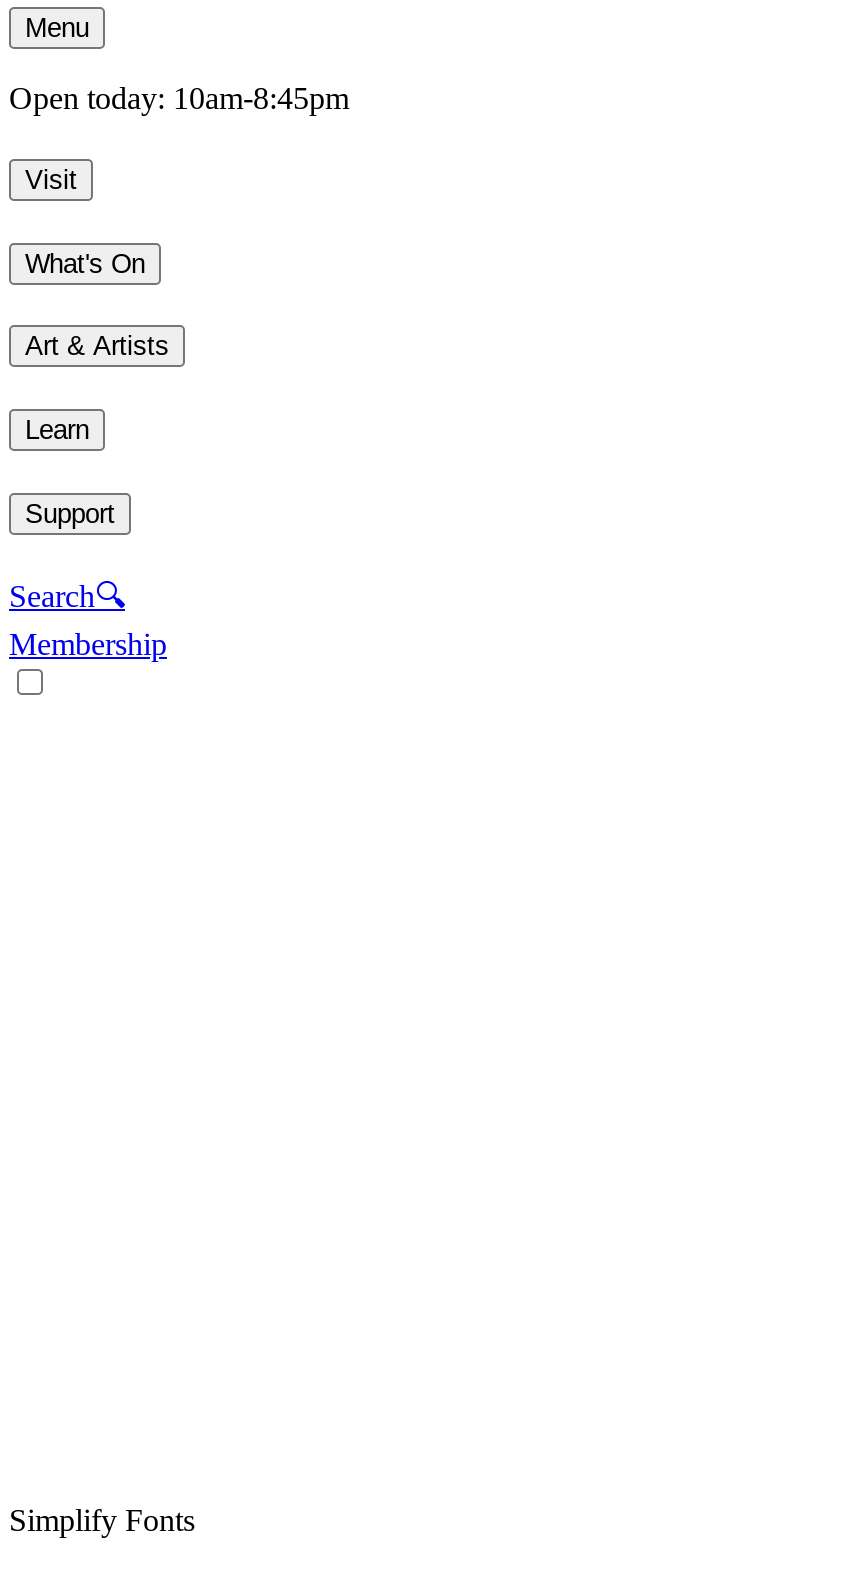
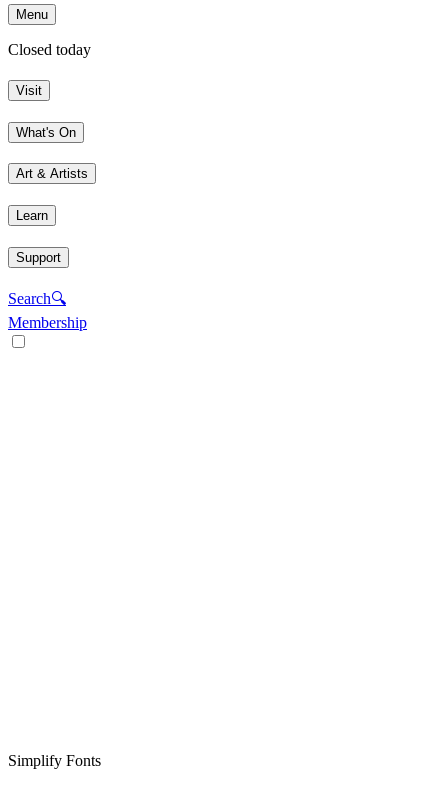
[9,82,349,116] Open today: 10am-8:45pm -> [8,41,91,58] Closed today

